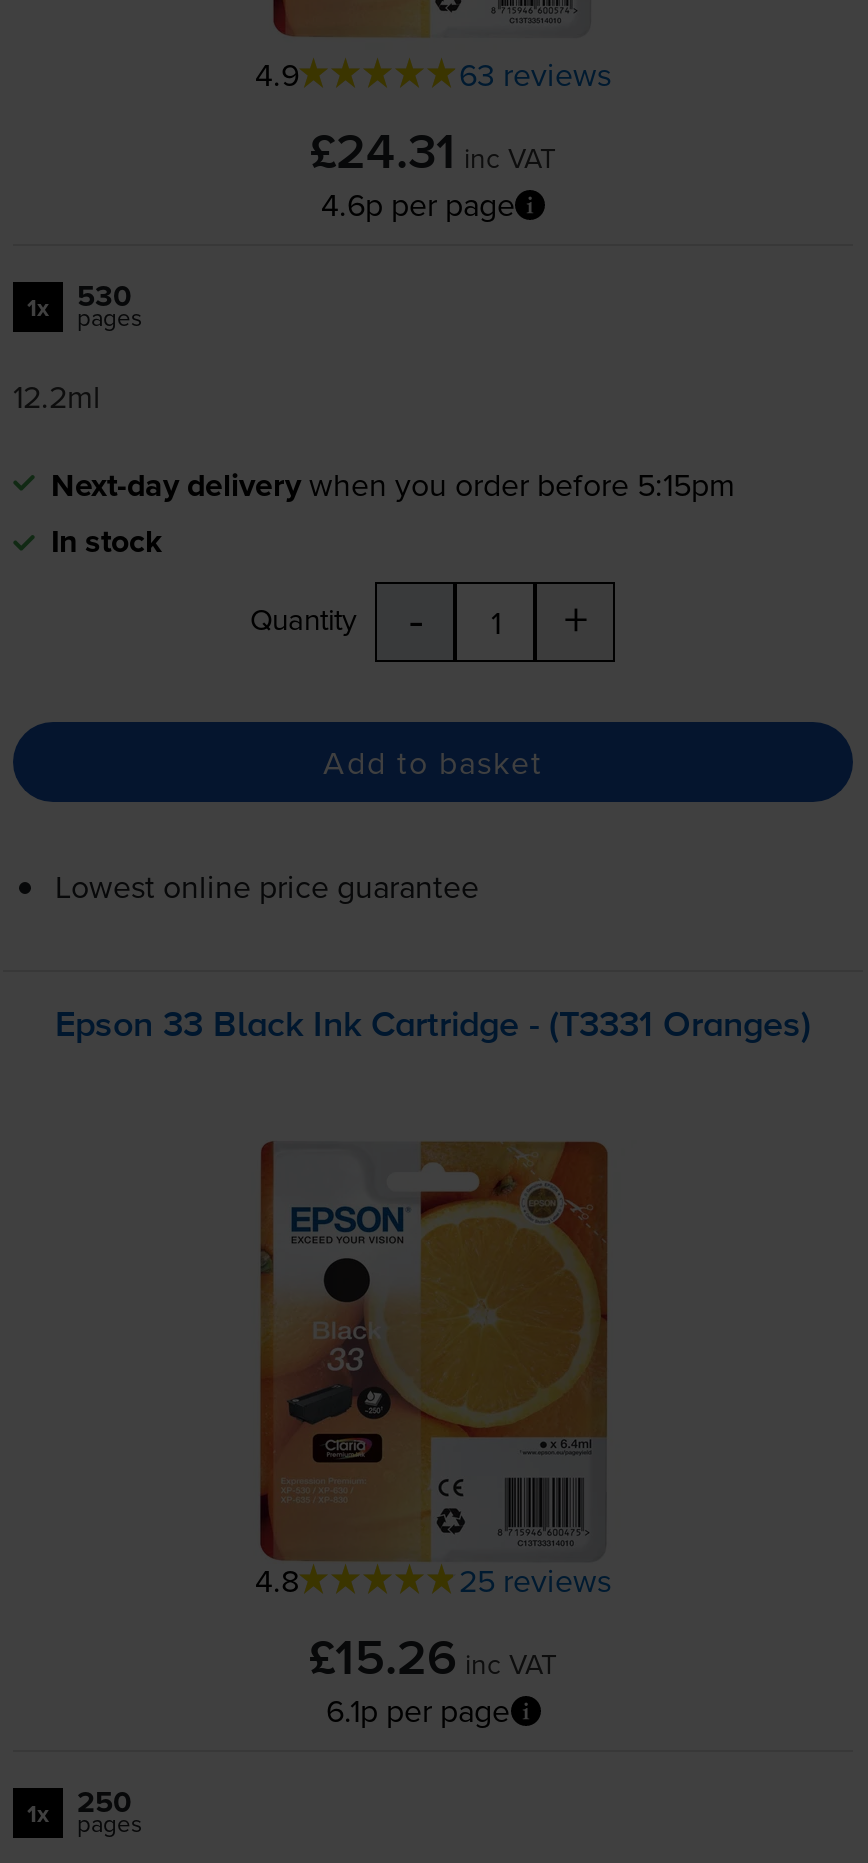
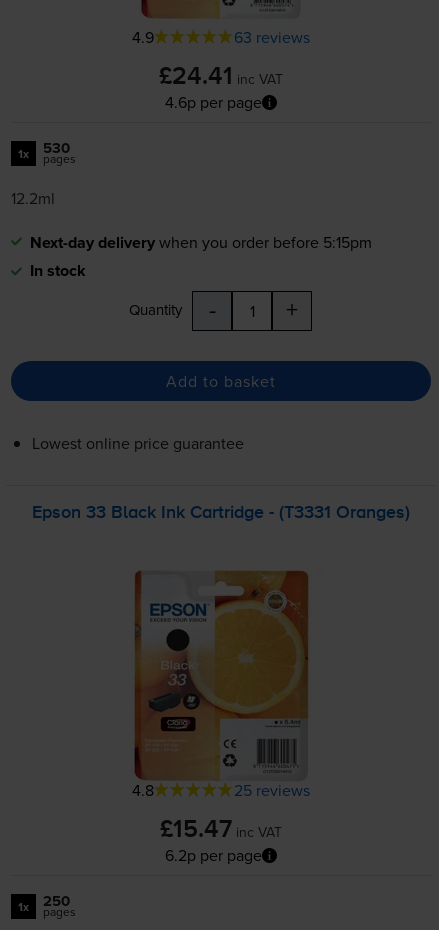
[310,130,556,180] £24.31 inc VAT -> [159,65,283,90] £24.41 inc VAT
[309,1636,557,1686] £15.26 inc VAT -> [160,818,282,843] £15.47 inc VAT
[326,1688,510,1732] 6.1p per page -> [165,844,262,866] 6.2p per page

